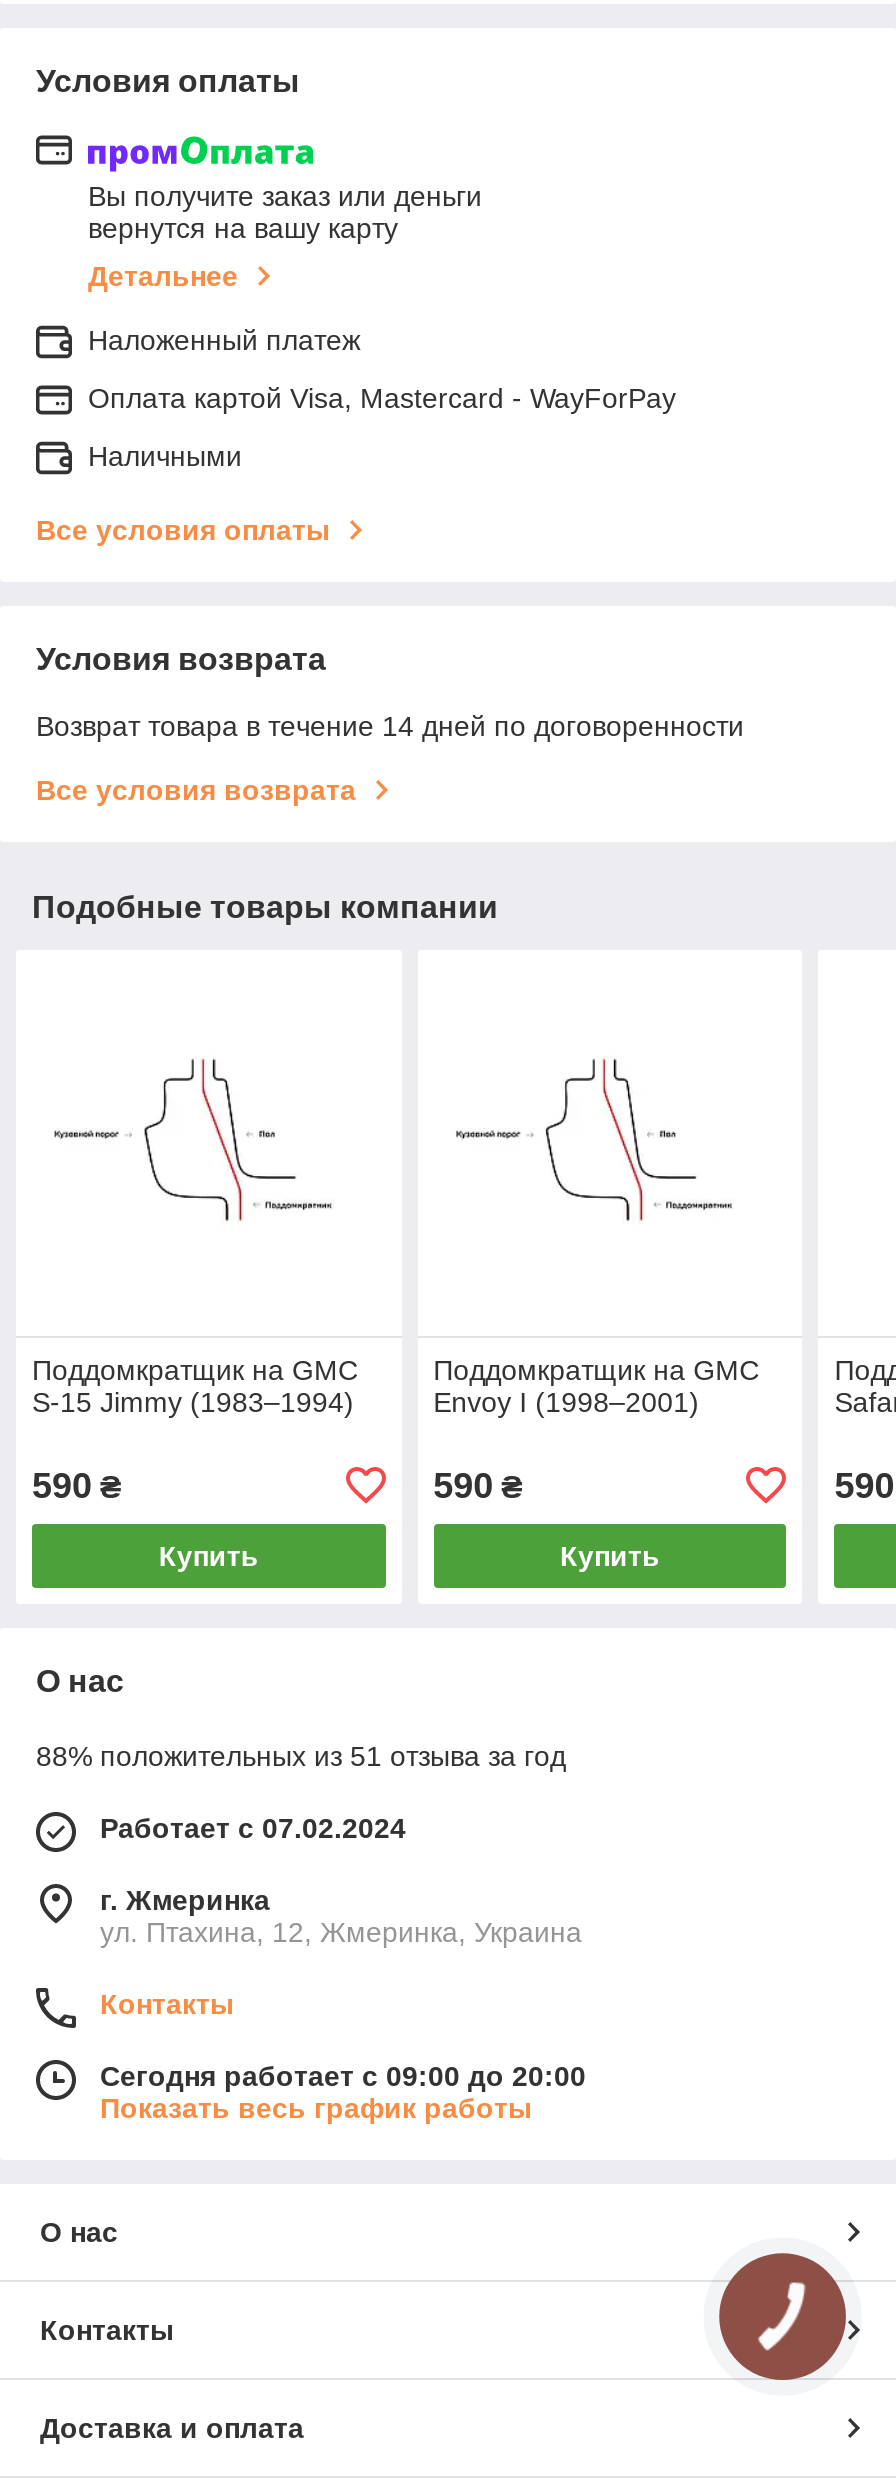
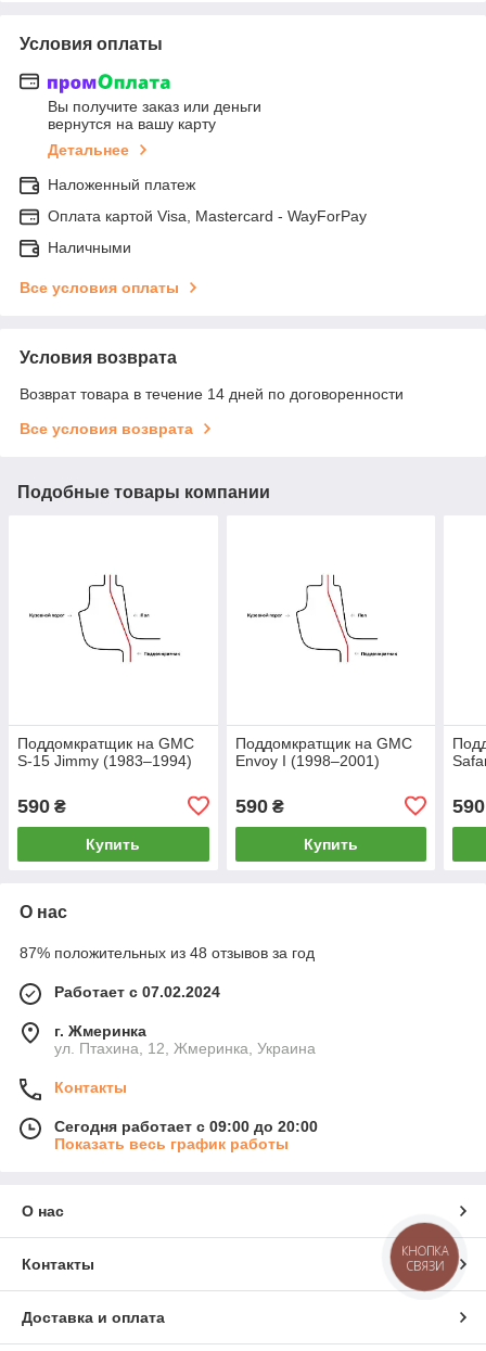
[36,1740,566,1772] 88% положительных из 51 отзыва за год -> [20,944,315,961] 87% положительных из 48 отзывов за год
none -> [401,1243,448,1274] КНОПКА | СВЯЗИ

